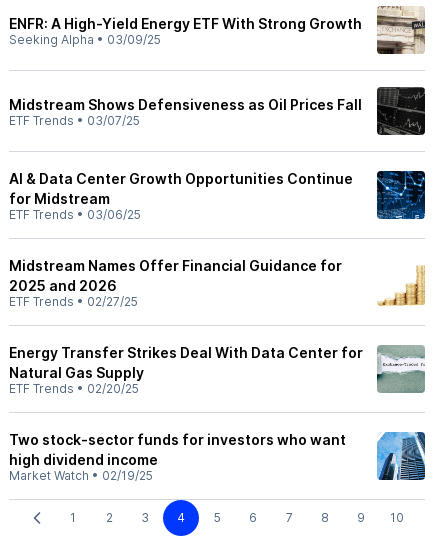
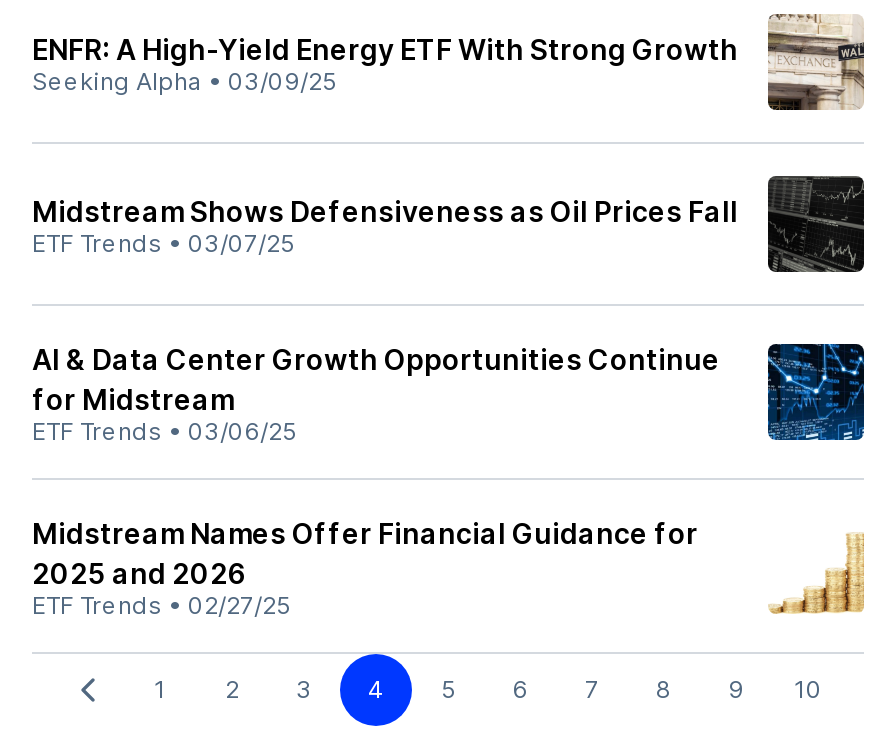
[9,344,426,483] [image] | Energy Transfer Strikes Deal With Data Center for | Natural Gas Supply | ETF Trends • 02/20/25 | Two stock-sector funds for investors who want | high dividend income | Market Watch • 02/19/25 -> none
[376,431,426,481] [image] -> none

